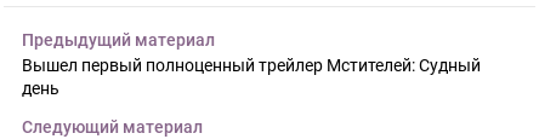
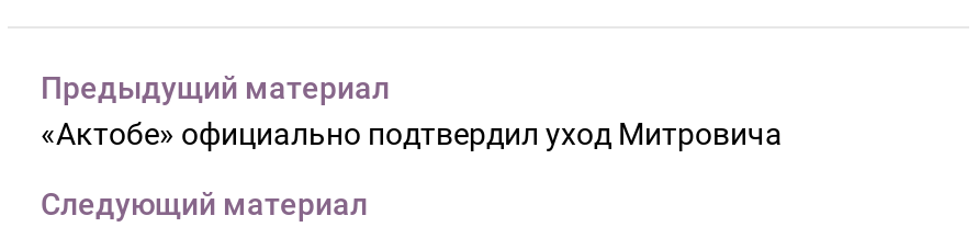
[22,55,481,97] Вышел первый полноценный трейлер Мстителей: Судный | день -> [41,116,783,151] «Актобе» официально подтвердил уход Митровича

